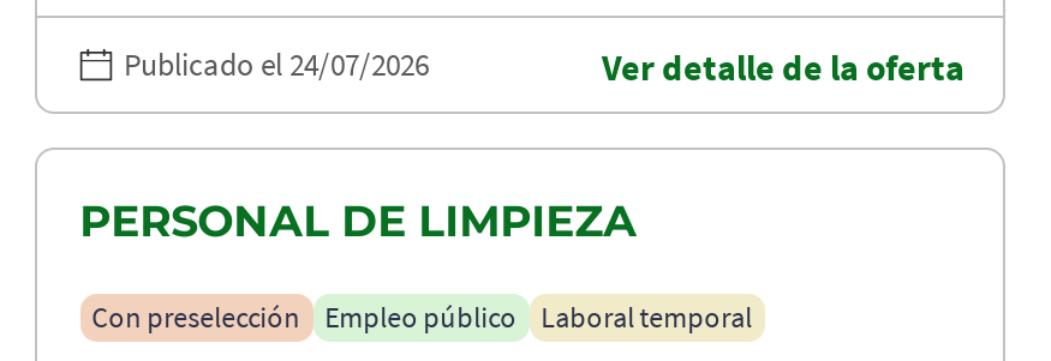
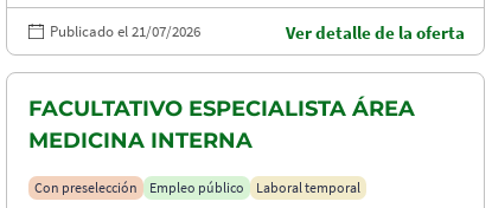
[124,43,429,84] Publicado el 24/07/2026 -> [50,21,200,41] Publicado el 21/07/2026
[80,196,637,249] PERSONAL DE LIMPIEZA -> [28,96,414,154] FACULTATIVO ESPECIALISTA ÁREA | MEDICINA INTERNA

